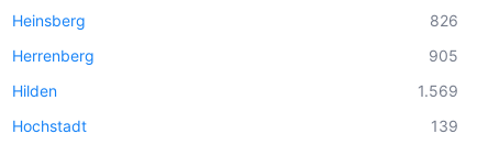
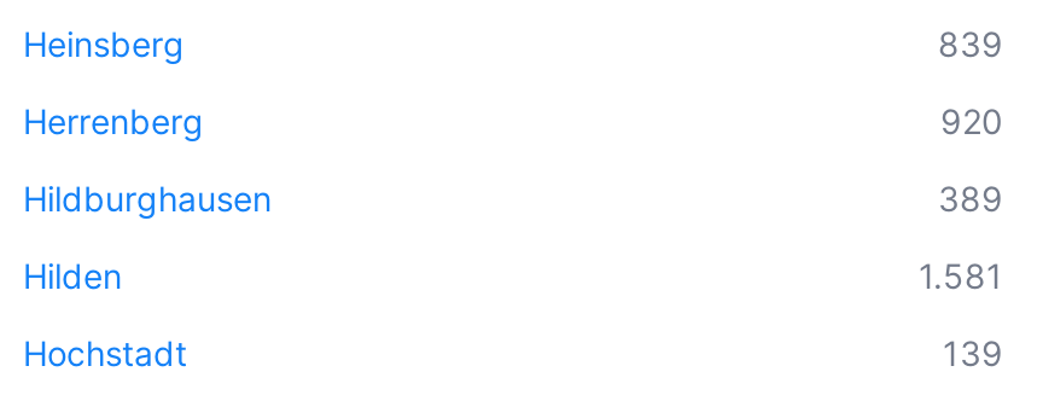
[430,11,458,29] 826 -> [938,22,1003,63] 839
[429,46,458,64] 905 -> [23,99,1003,218] 920 | Hildburghausen | 389
[418,81,458,100] 1.569 -> [919,254,1003,295] 1.581

